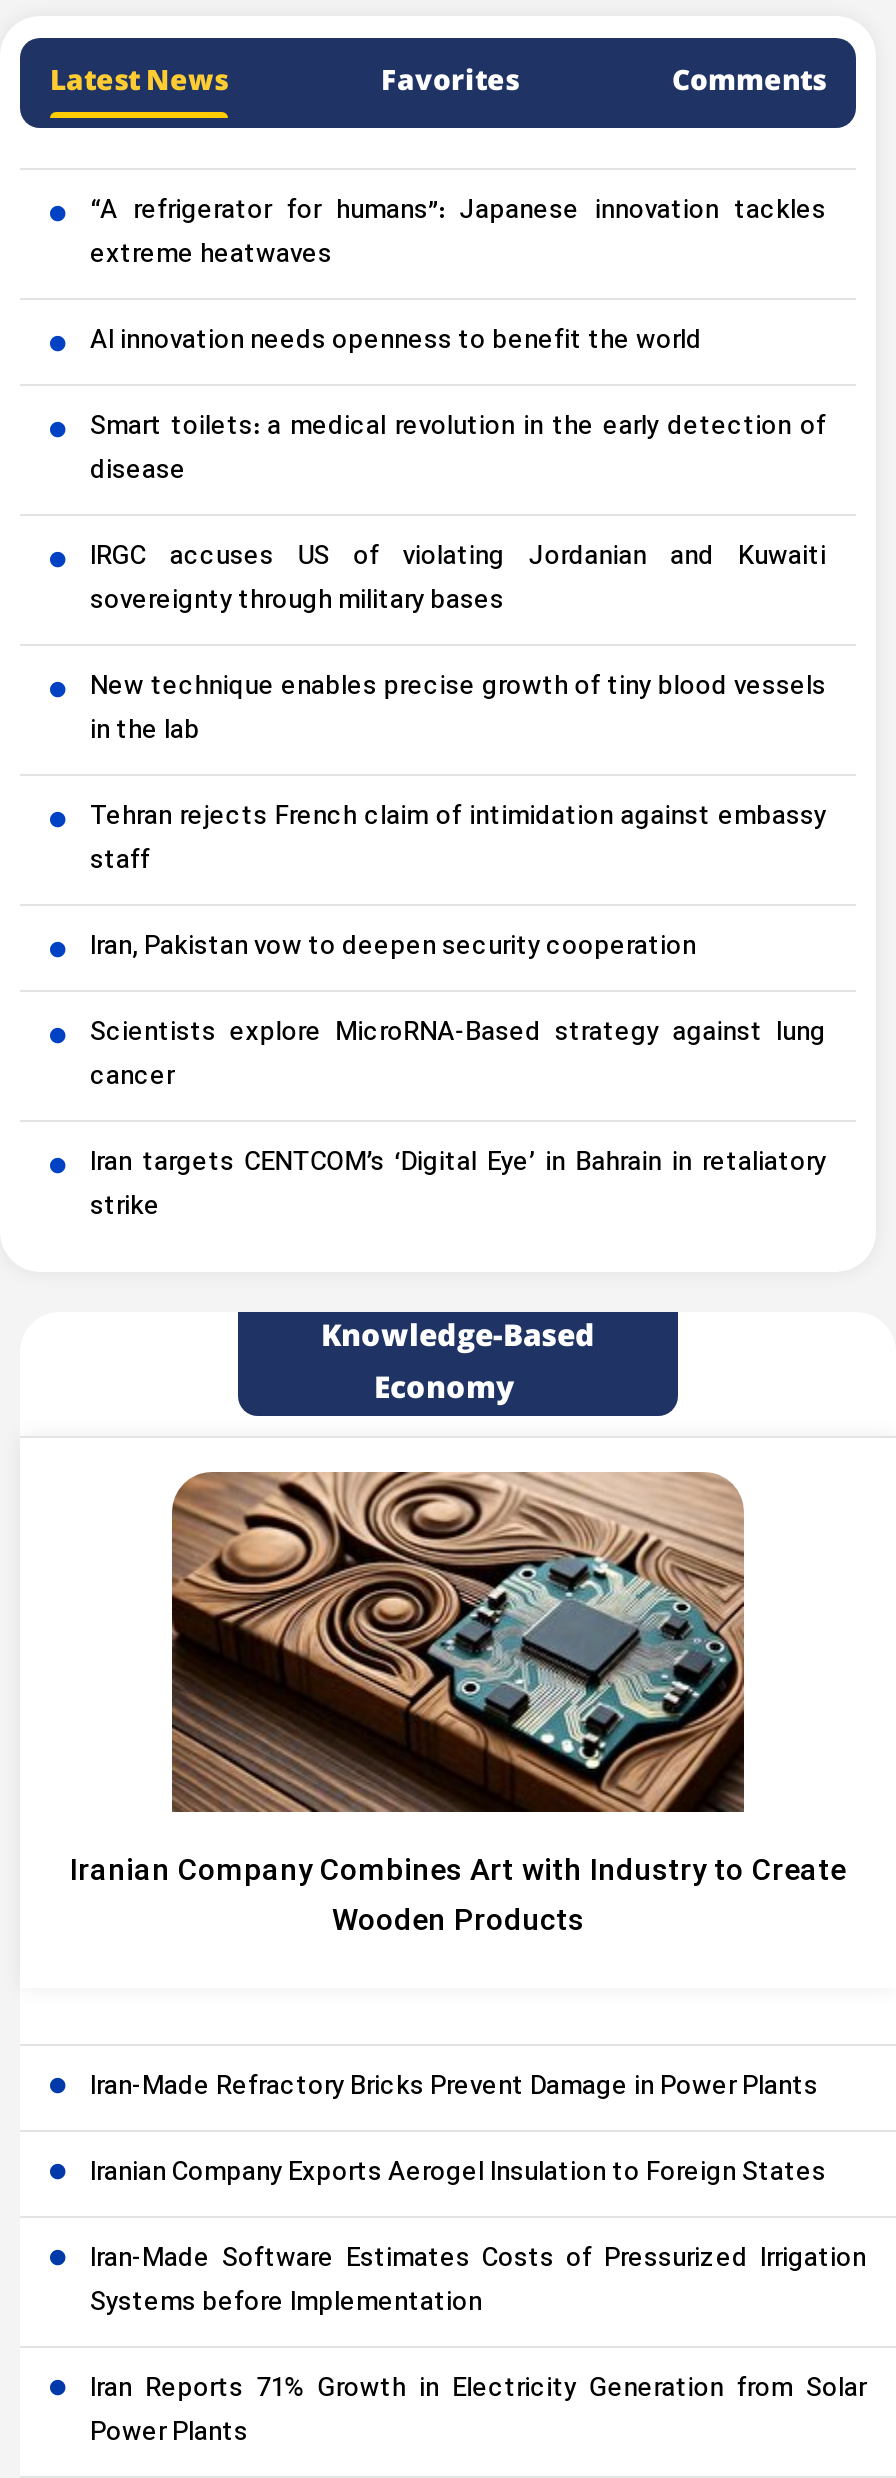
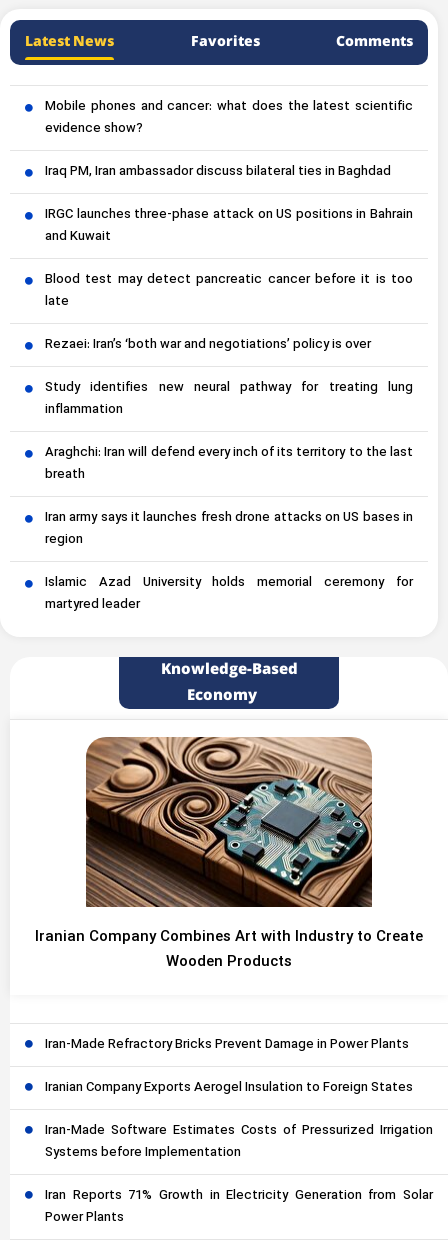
[90,192,826,276] “A refrigerator for humans”: Japanese innovation tackles | extreme heatwaves -> [45,97,413,139] Mobile phones and cancer: what does the latest scientific | evidence show?
[90,322,702,362] AI innovation needs openness to benefit the world -> [45,162,391,182] Iraq PM, Iran ambassador discuss bilateral ties in Baghdad
[90,408,826,492] Smart toilets: a medical revolution in the early detection of | disease -> [45,205,413,247] IRGC launches three-phase attack on US positions in Bahrain | and Kuwait
[90,538,826,622] IRGC accuses US of violating Jordanian and Kuwaiti | sovereignty through military bases -> [45,270,413,312] Blood test may detect pancreatic cancer before it is too | late
[90,668,826,752] New technique enables precise growth of tiny blood vessels | in the lab -> [45,335,371,355] Rezaei: Iran’s ‘both war and negotiations’ policy is over
[90,798,826,882] Tehran rejects French claim of intimidation against embassy | staff -> [45,378,413,420] Study identifies new neural pathway for treating lung | inflammation
[90,928,696,968] Iran, Pakistan vow to deepen security cooperation -> [45,443,413,485] Araghchi: Iran will defend every inch of its territory to the last | breath
[90,1014,826,1098] Scientists explore MicroRNA-Based strategy against lung | cancer -> [45,508,413,550] Iran army says it launches fresh drone attacks on US bases in | region
[90,1144,826,1228] Iran targets CENTCOM’s ‘Digital Eye’ in Bahrain in retaliatory | strike -> [45,573,413,615] Islamic Azad University holds memorial ceremony for | martyred leader

